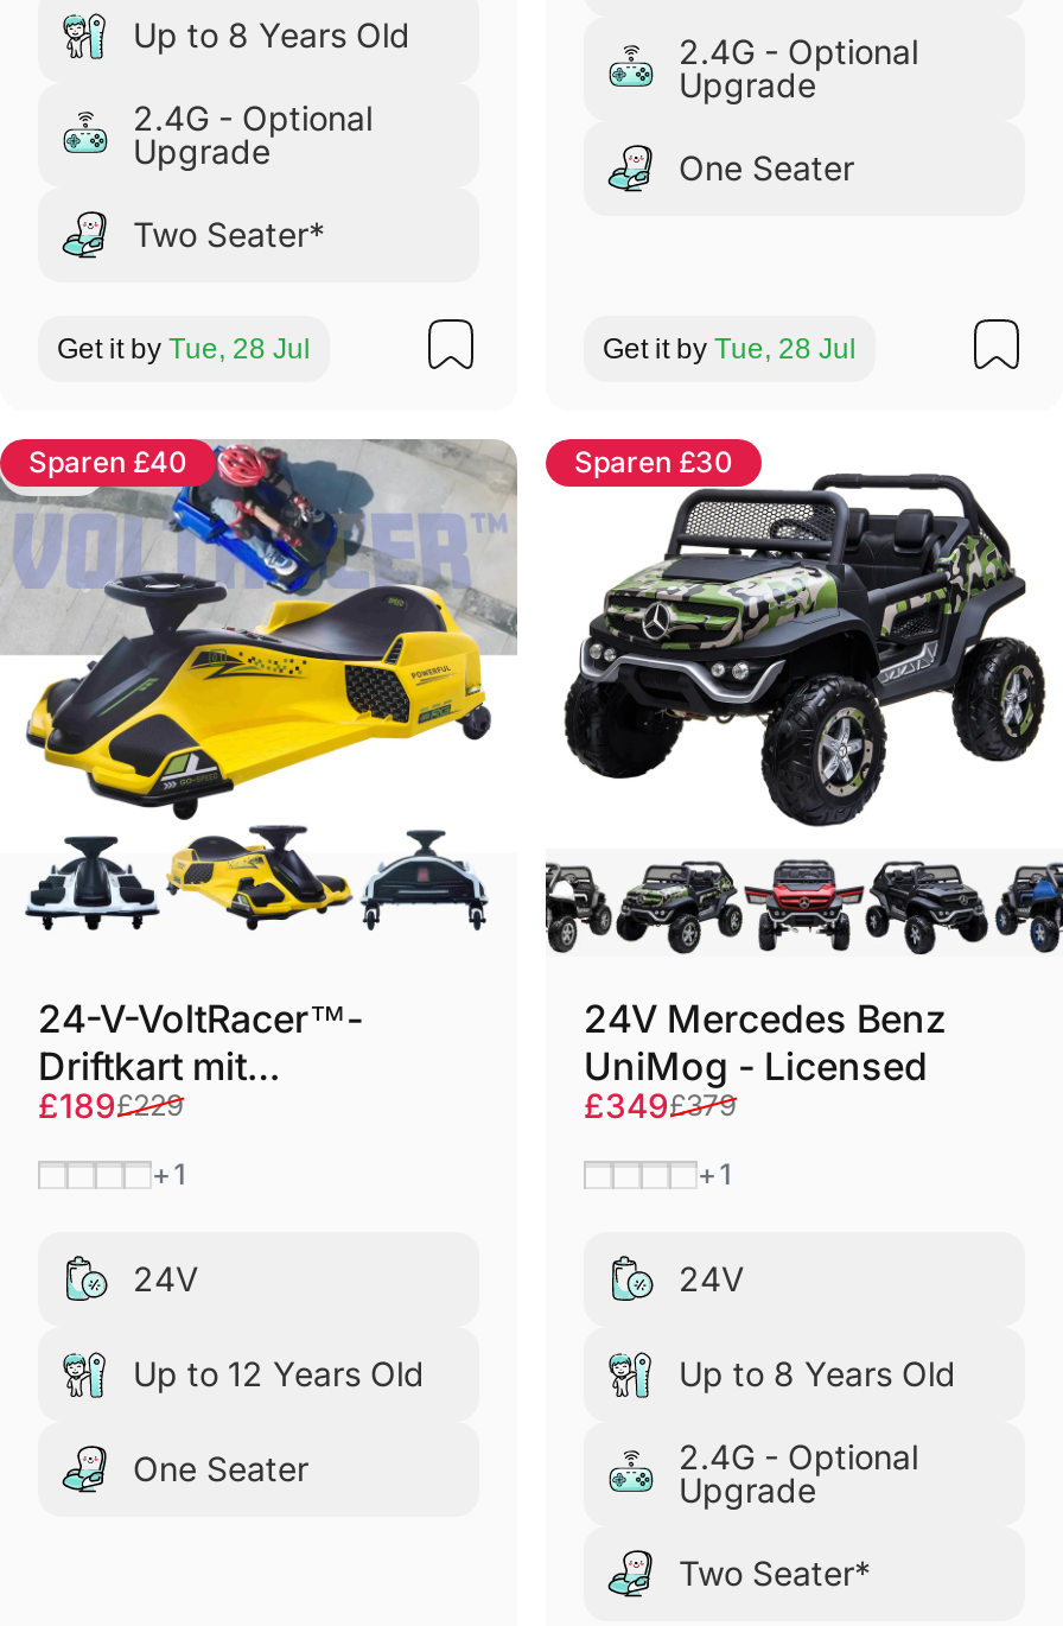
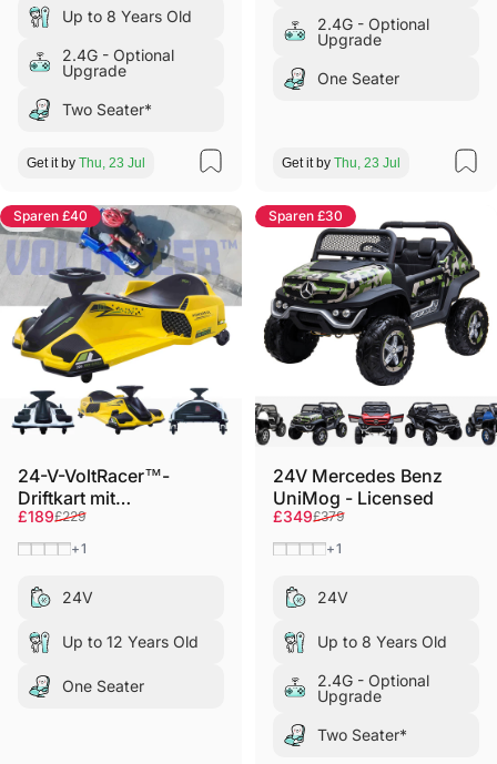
[57,332,311,366] Get it by Tue, 28 Jul -> [27,155,145,171] Get it by Thu, 23 Jul
[603,332,857,366] Get it by Tue, 28 Jul -> [282,155,400,171] Get it by Thu, 23 Jul

